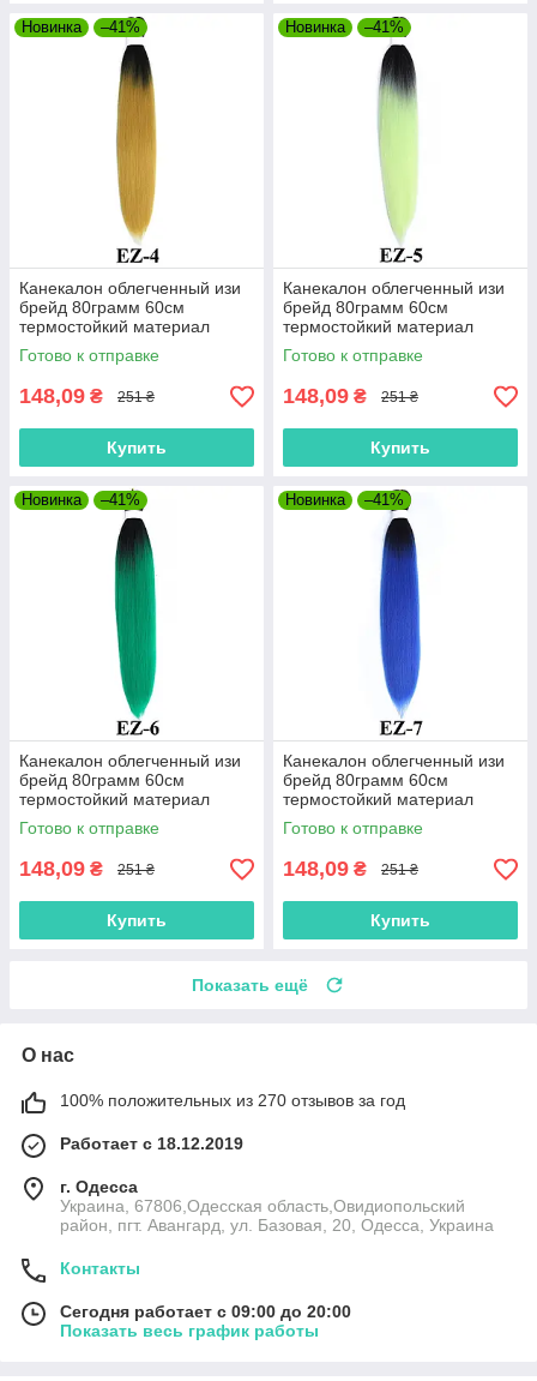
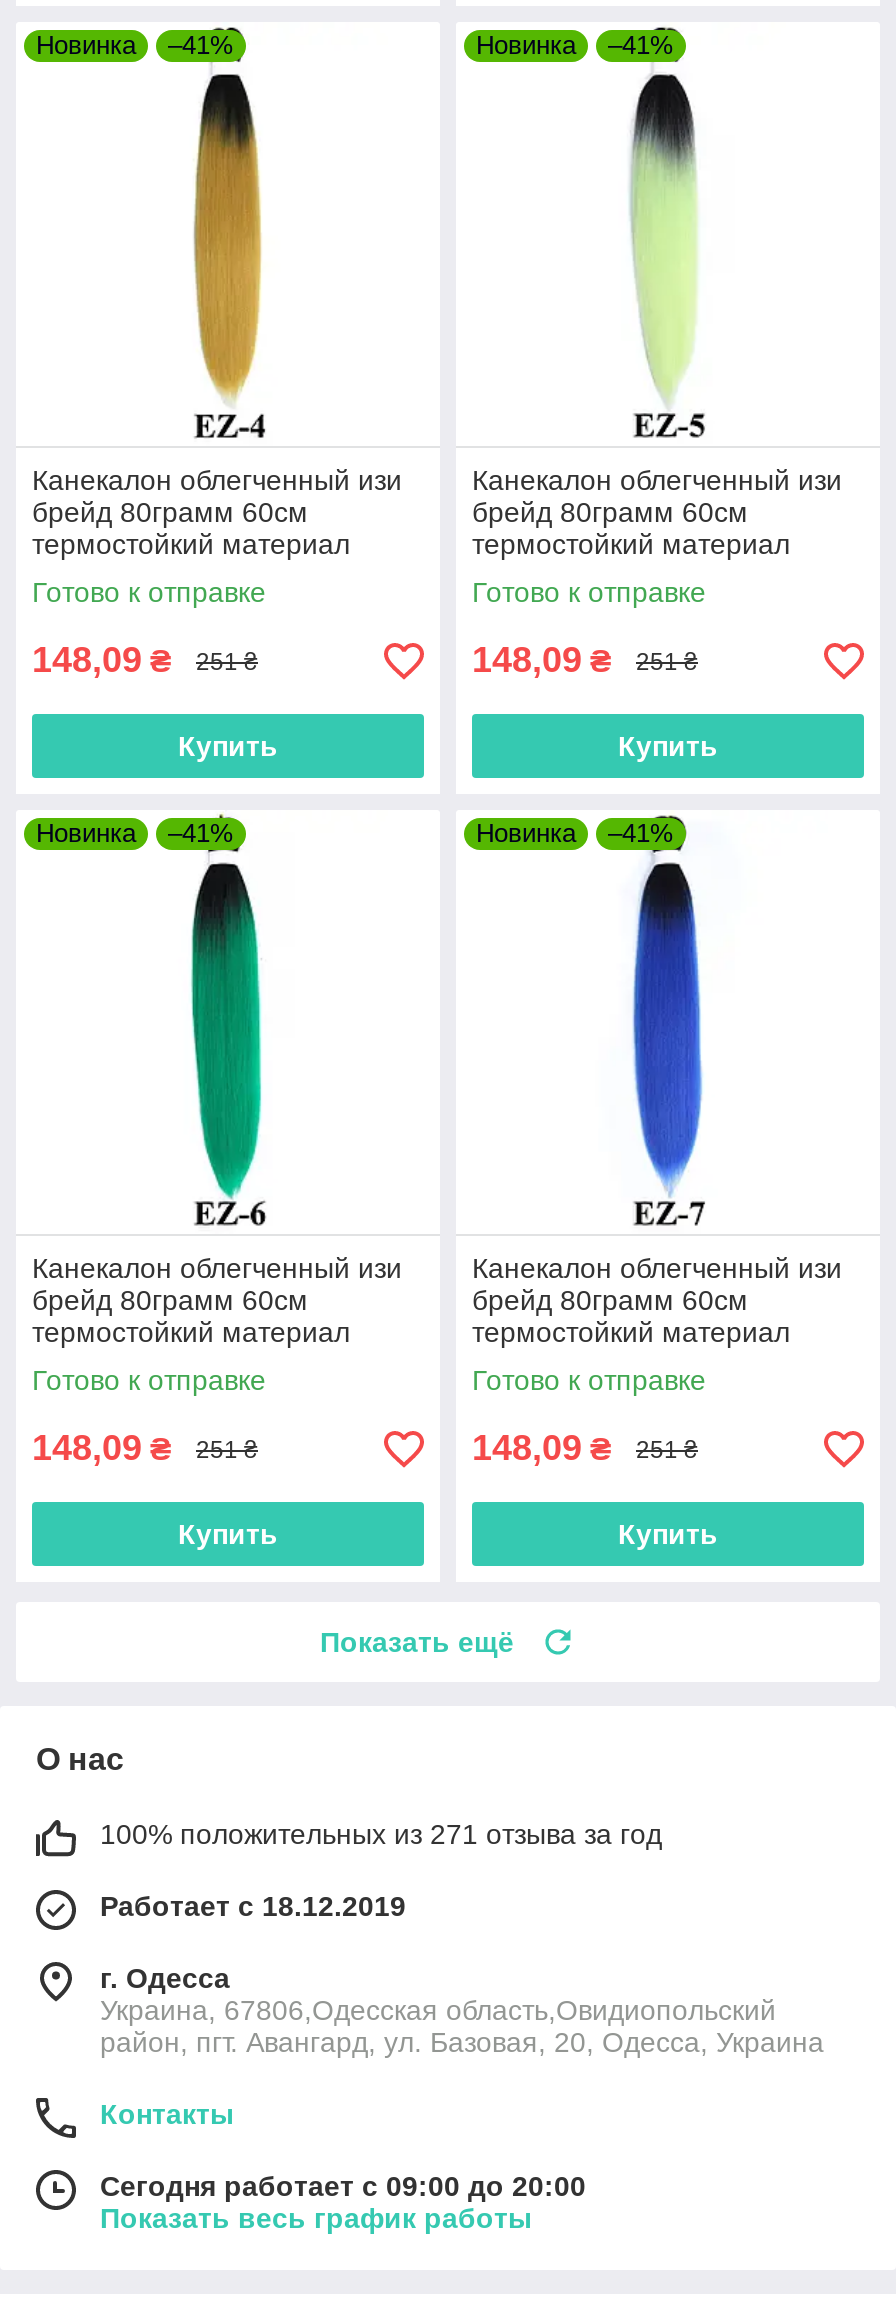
[60,1091,405,1110] 100% положительных из 270 отзывов за год -> [100,1819,662,1851] 100% положительных из 271 отзыва за год

